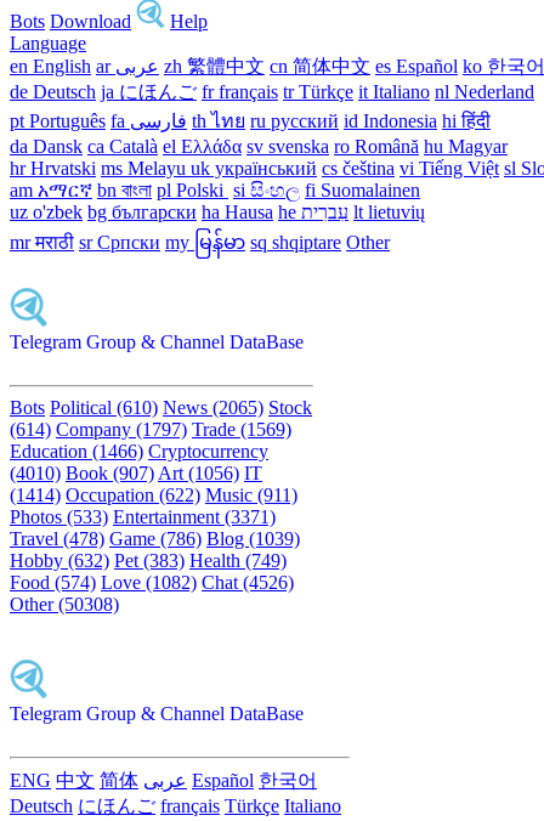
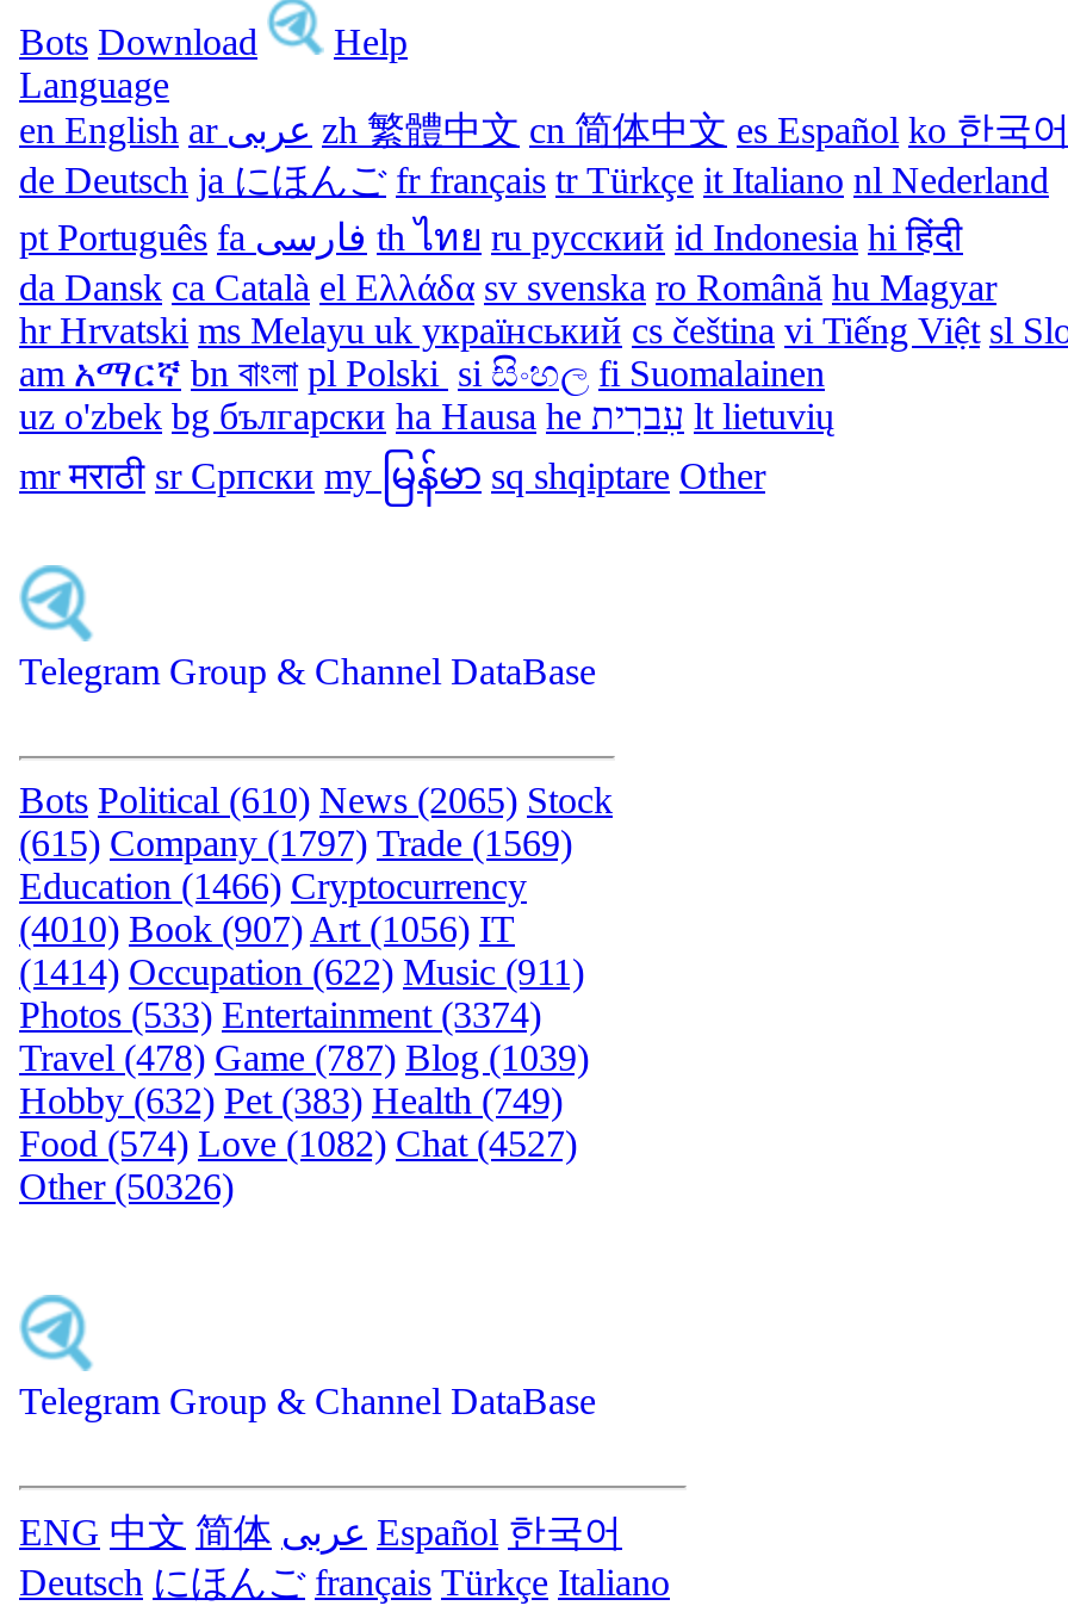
[10,419,291,440] (614) Company (1797) Trade (1569) -> [19,823,572,863] (615) Company (1797) Trade (1569)
[10,506,276,527] Photos (533) Entertainment (3371) -> [19,994,541,1035] Photos (533) Entertainment (3374)
[10,528,300,549] Travel (478) Game (786) Blog (1039) -> [19,1037,589,1078] Travel (478) Game (787) Blog (1039)
[10,572,294,593] Food (574) Love (1082) Chat (4526) -> [19,1123,577,1164] Food (574) Love (1082) Chat (4527)
[10,594,119,615] Other (50308) -> [19,1166,234,1207] Other (50326)

